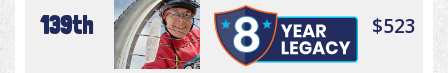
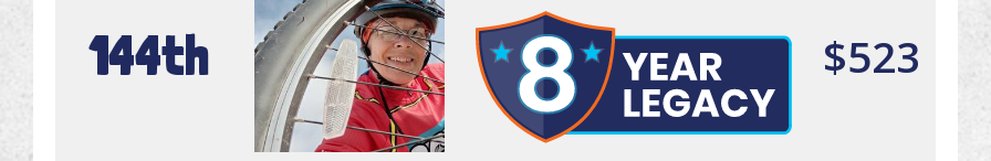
[40,11,93,40] 139th -> [88,24,208,88] 144th

